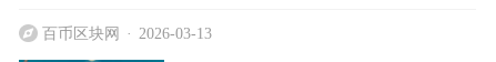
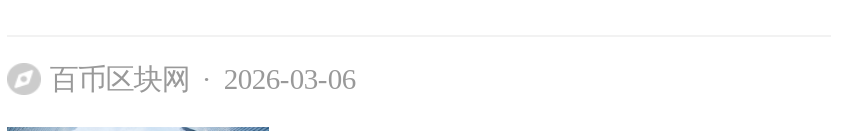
[43,25,212,43] 百币区块网 2026-03-13 -> [50,64,356,96] 百币区块网 2026-03-06

